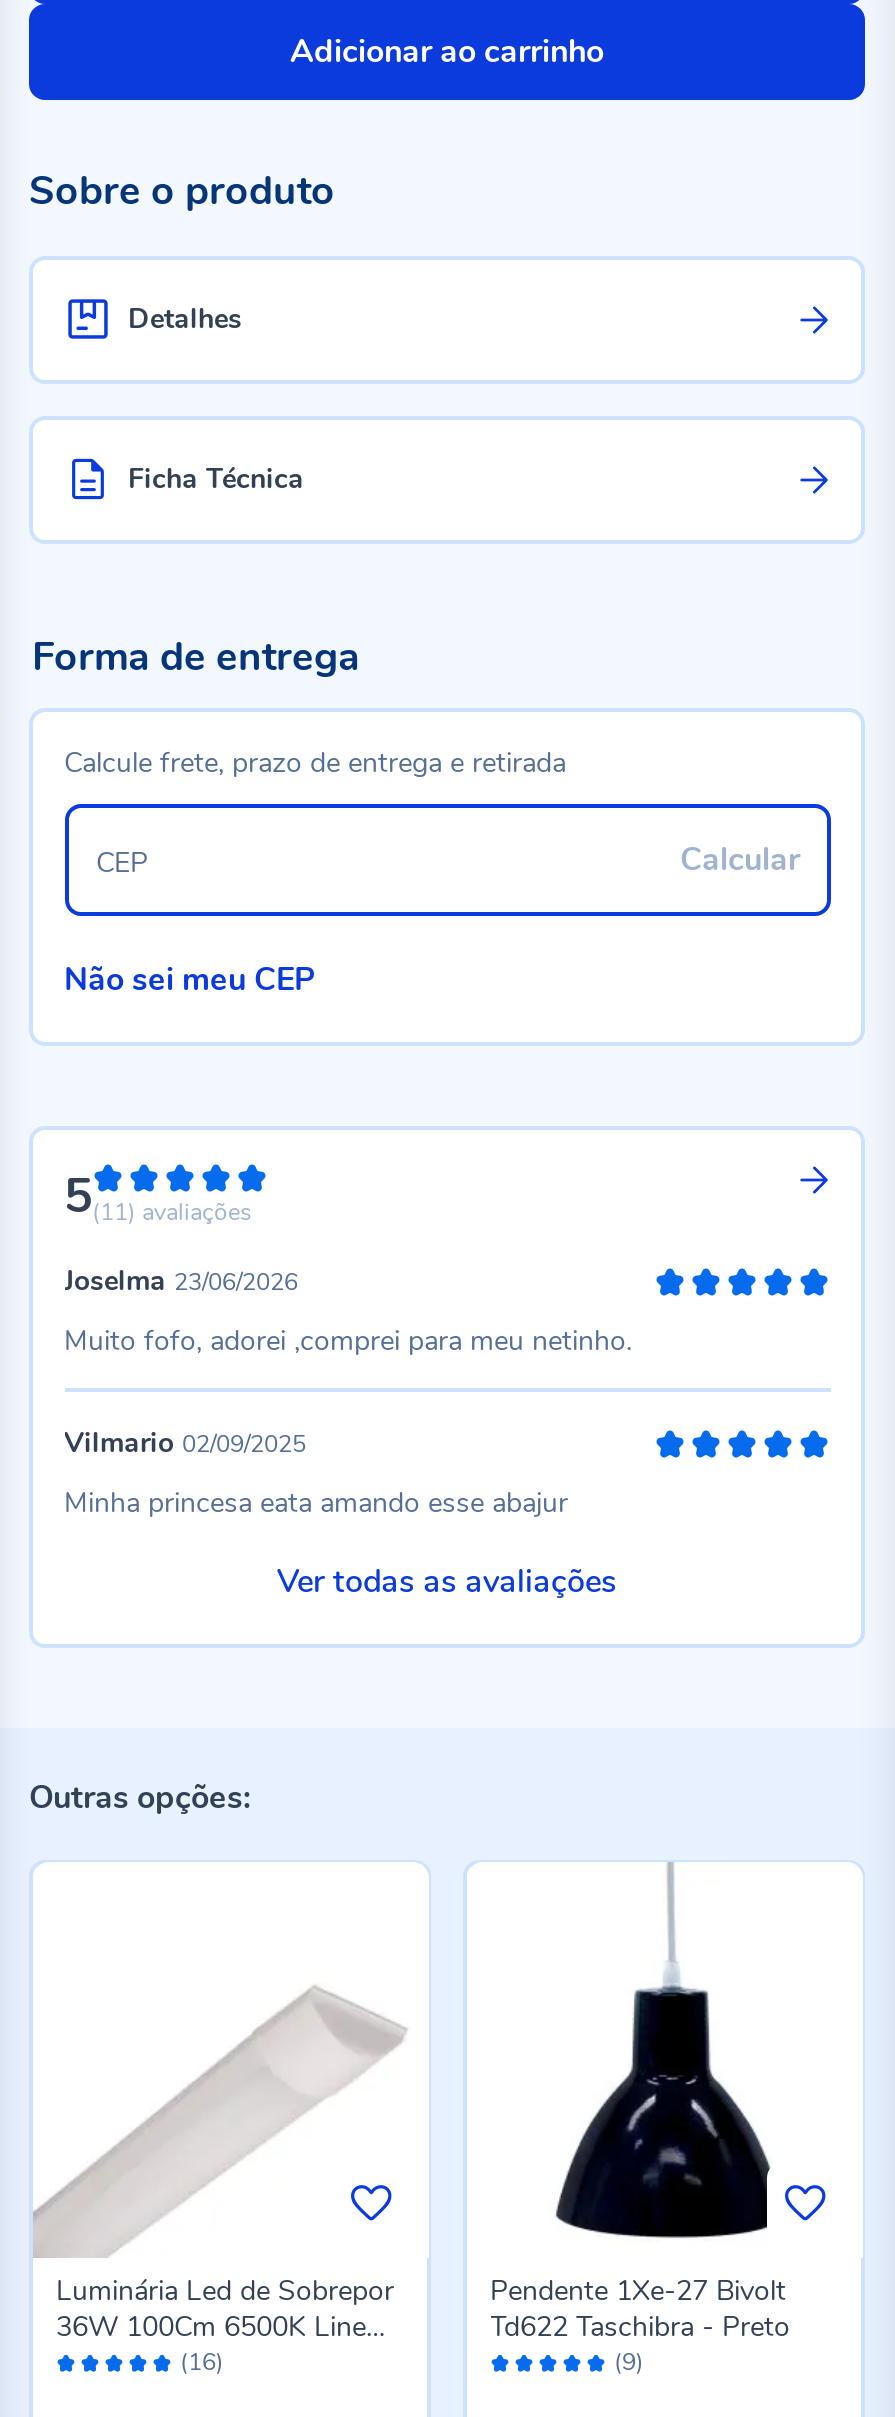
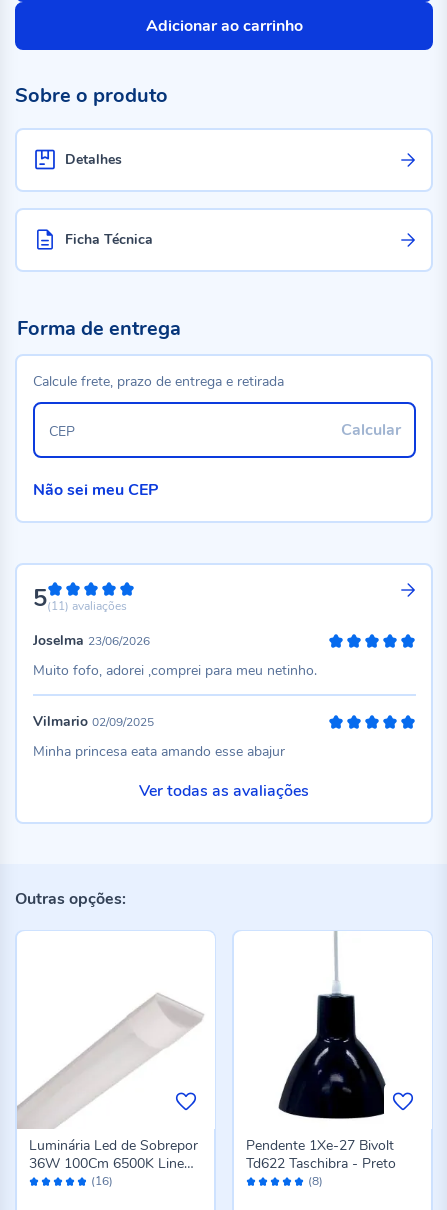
[614,2346,644,2378] (9) -> [307,1173,322,1189] (8)

